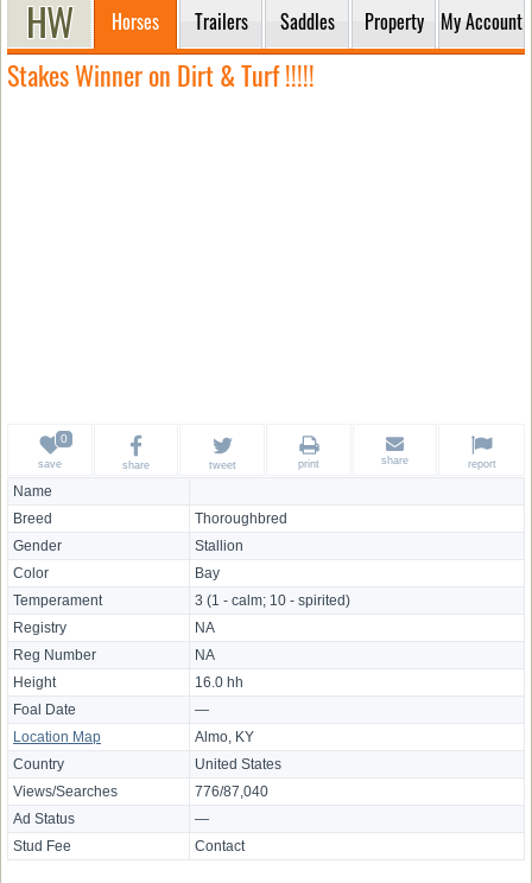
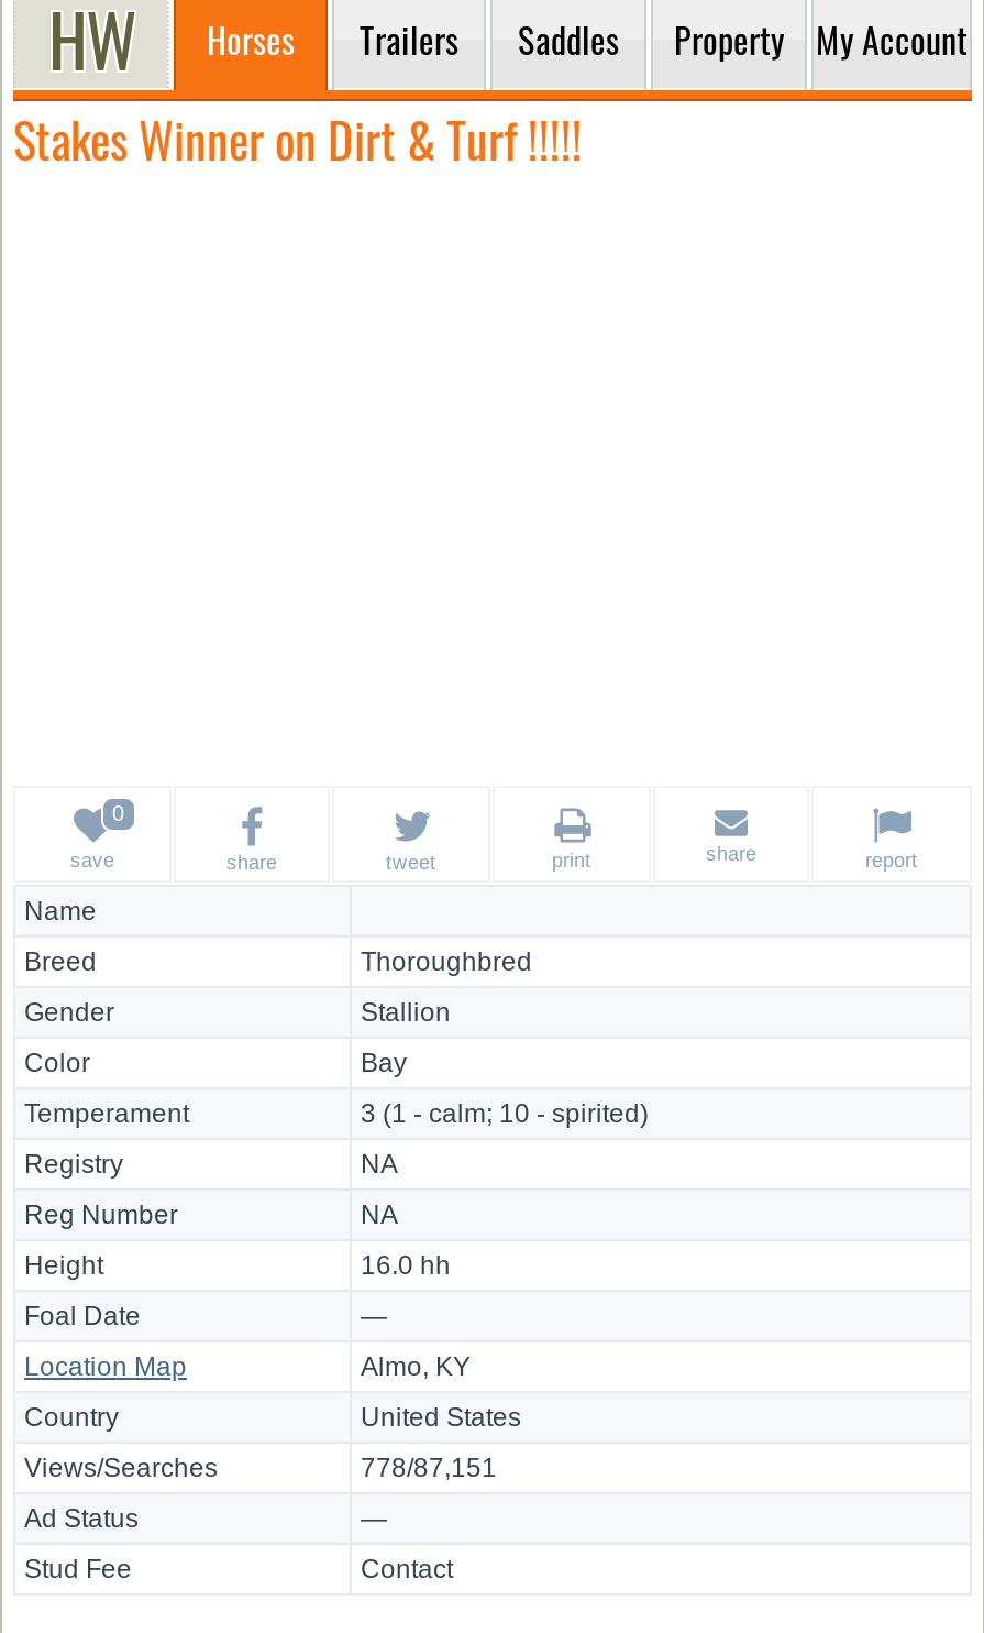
[195,783,268,800] 776/87,040 -> [361,1453,497,1483] 778/87,151

